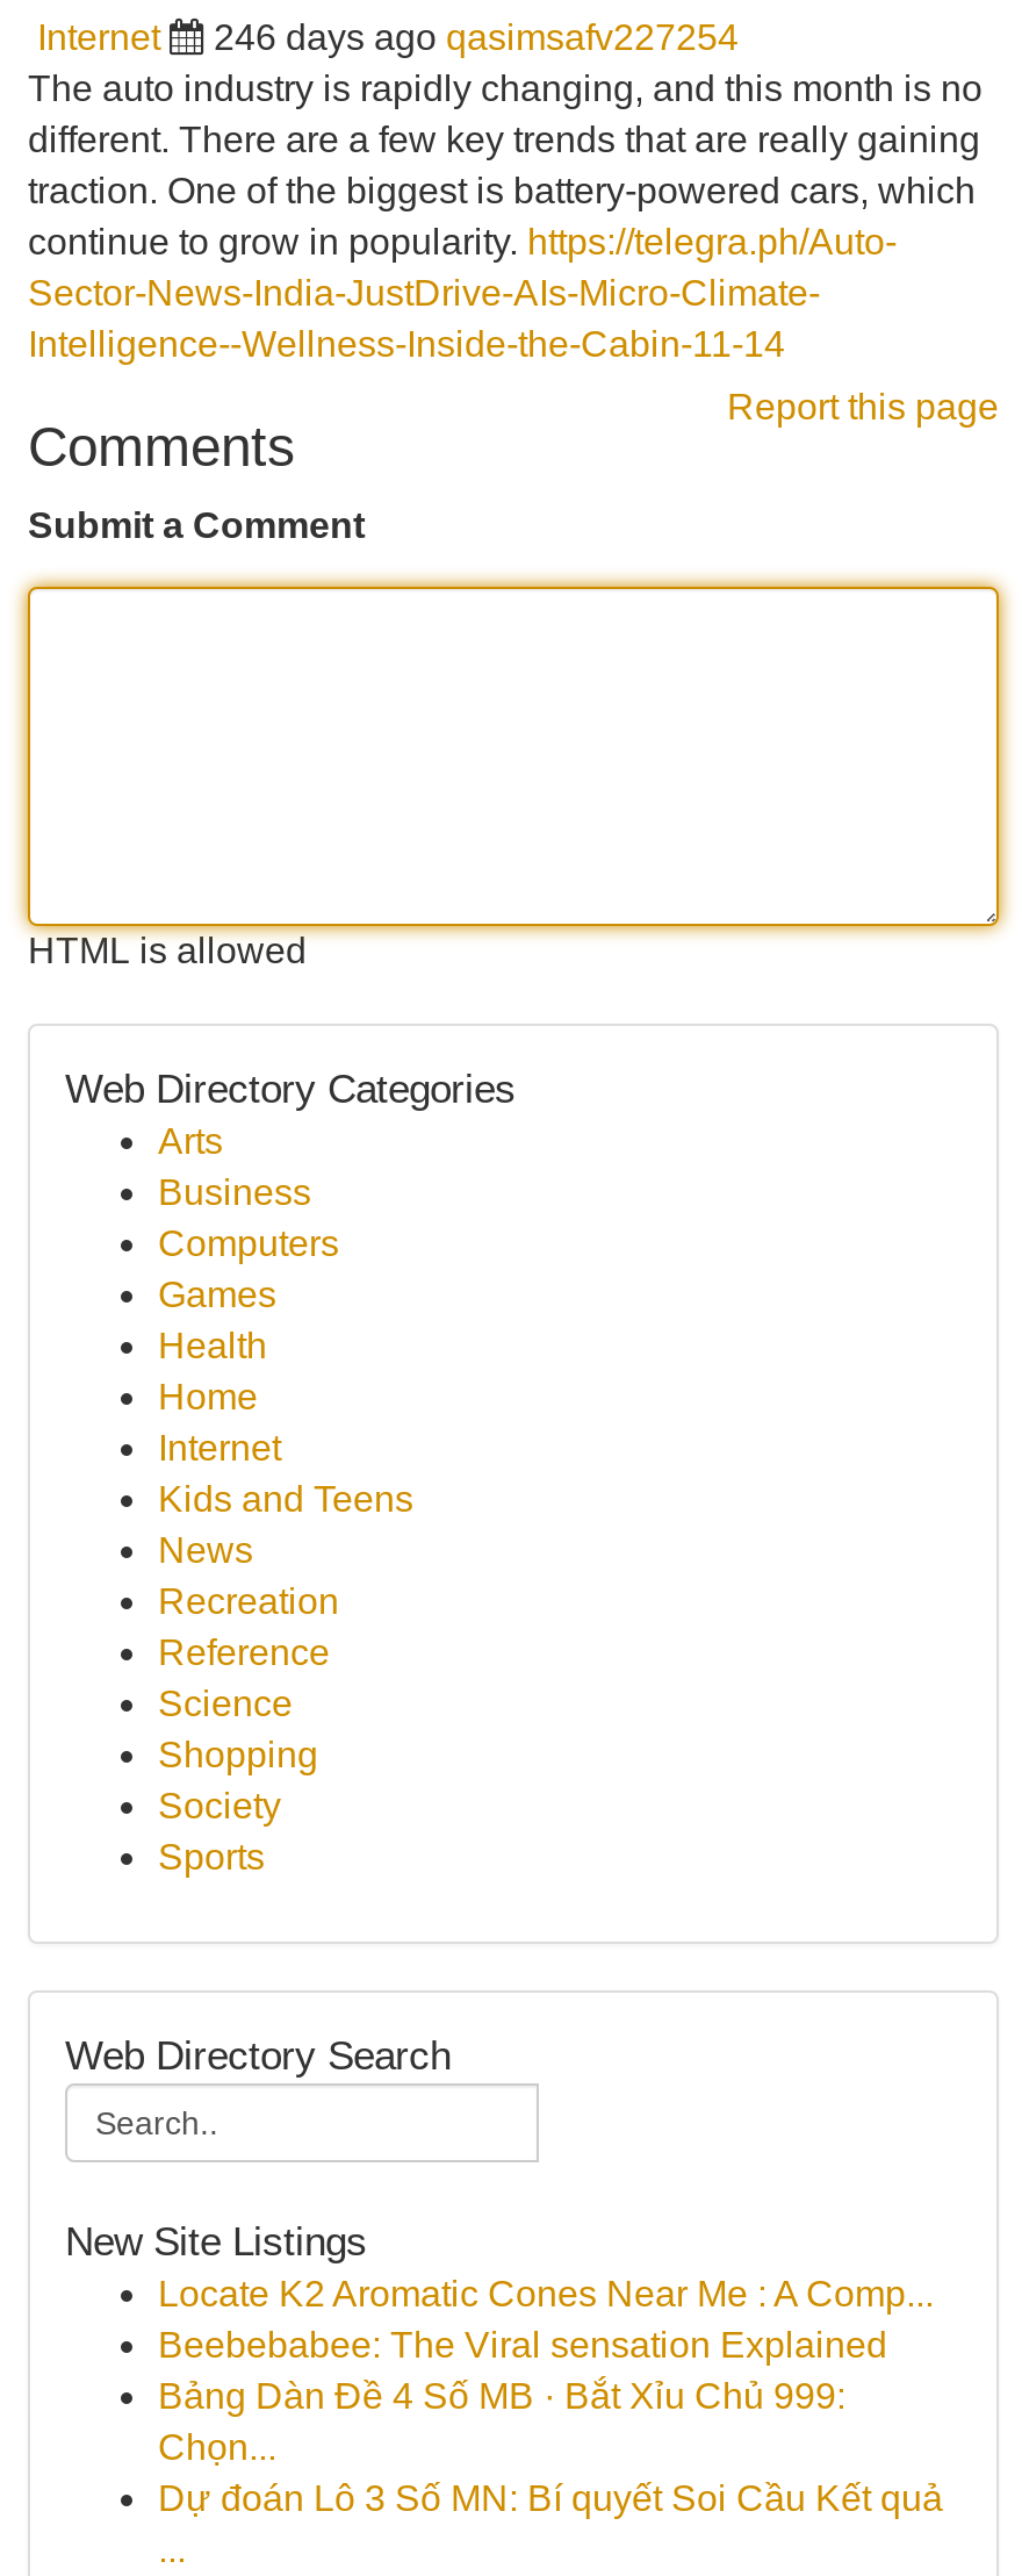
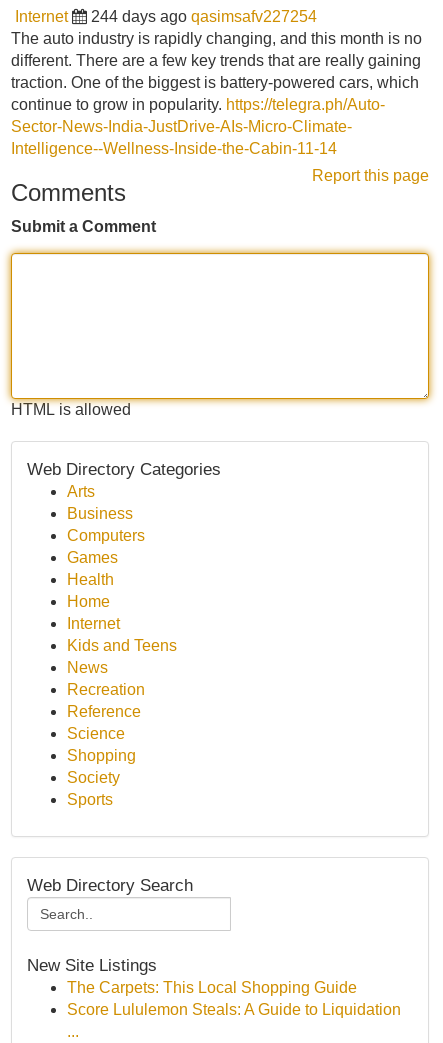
[214,17,739,57] 246 days ago qasimsafv227254 -> [91,8,317,25] 244 days ago qasimsafv227254
[158,2274,943,2518] Locate K2 Aromatic Cones Near Me : A Comp... | Beebebabee: The Viral sensation Explained | Bảng Dàn Đề 4 Số MB · Bắt Xỉu Chủ 999: | Chọn... | Dự đoán Lô 3 Số MN: Bí quyết Soi Cầu Kết quả -> [67,979,401,1018] The Carpets: This Local Shopping Guide | Score Lululemon Steals: A Guide to Liquidation

